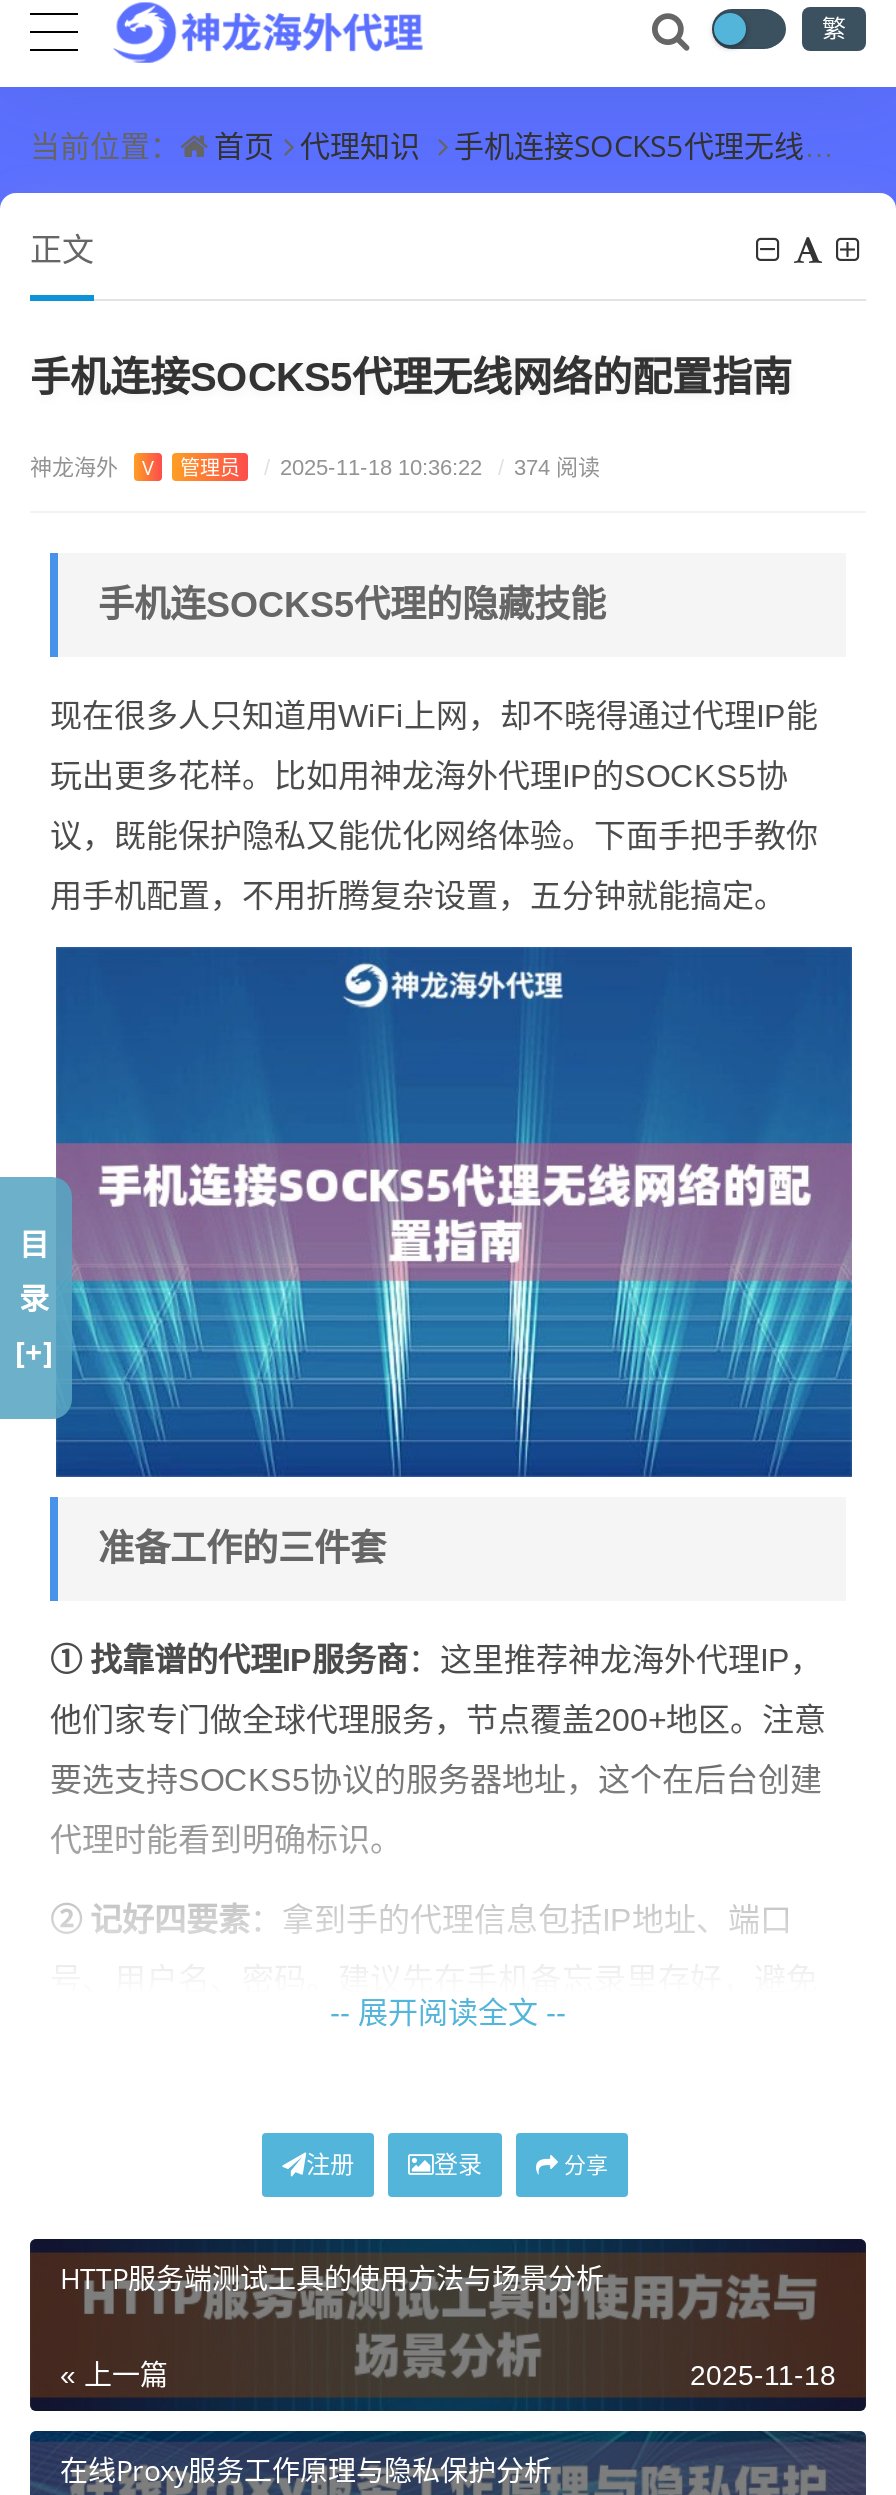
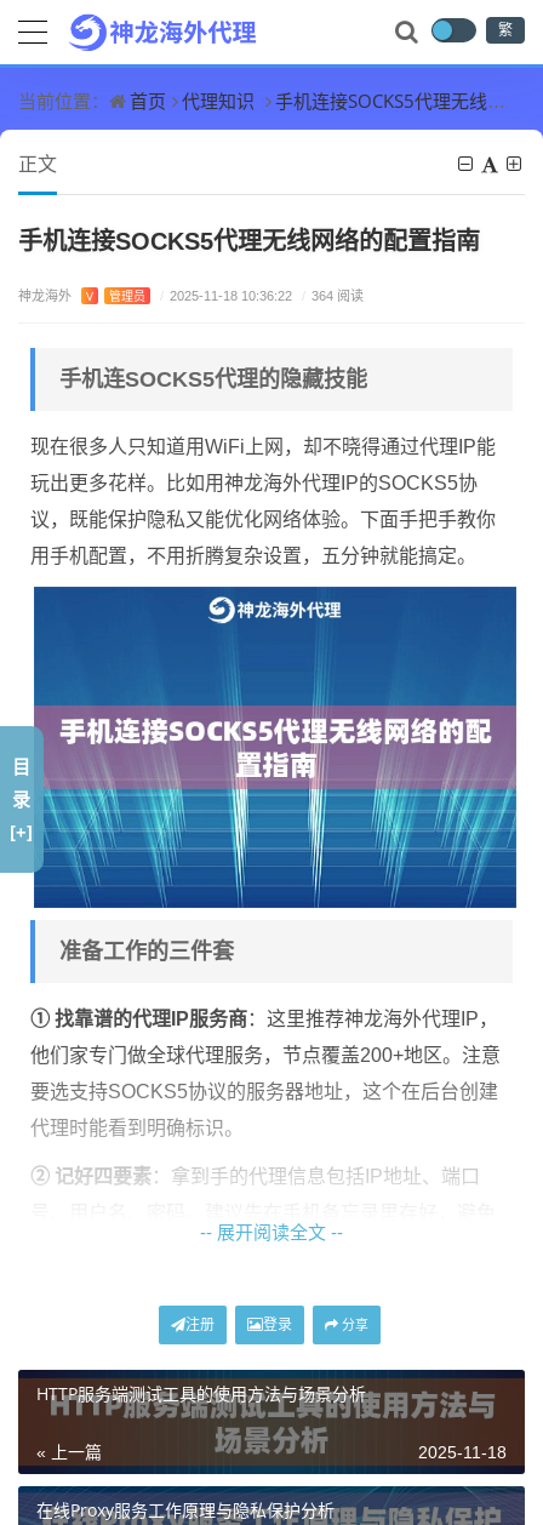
[30,451,600,481] 神龙海外 V 管理员 / 2025-11-18 10:36:22 / 374 阅读 -> [18,286,364,304] 神龙海外 V 管理员 / 2025-11-18 10:36:22 / 364 阅读

